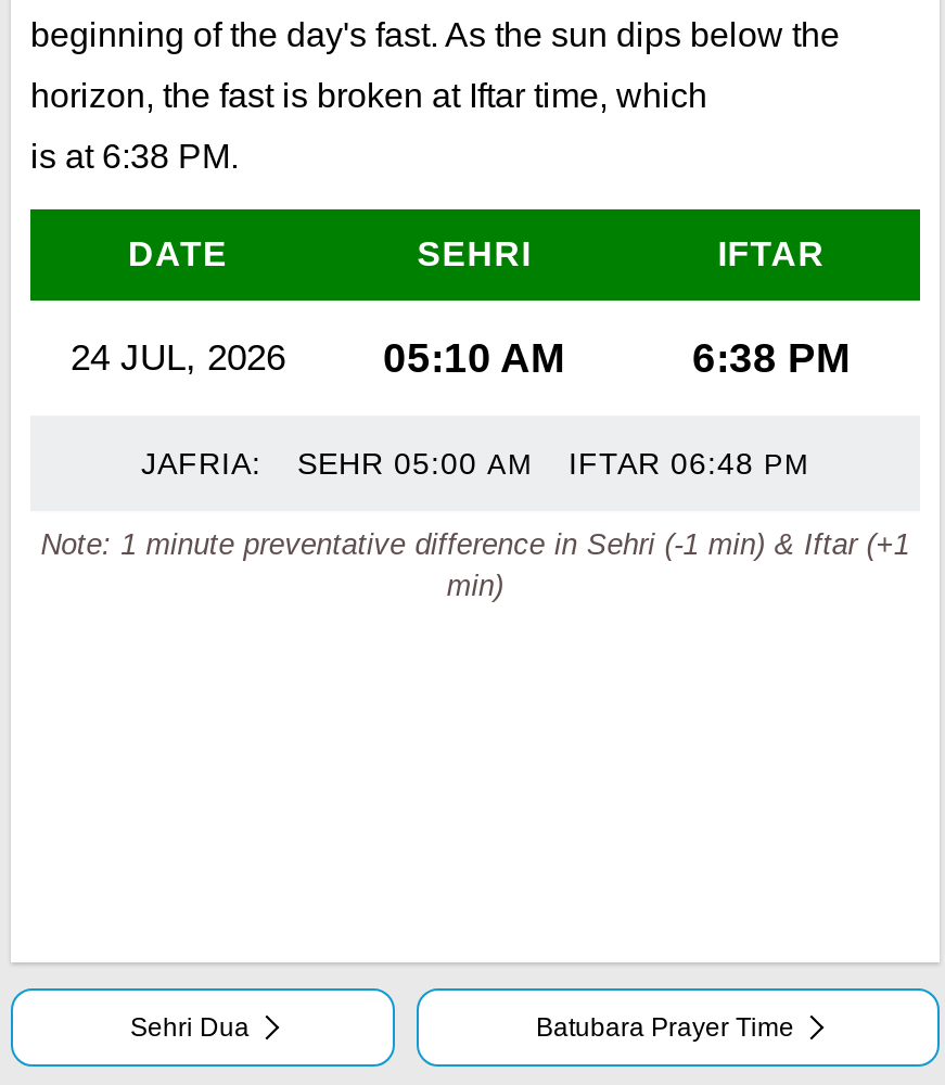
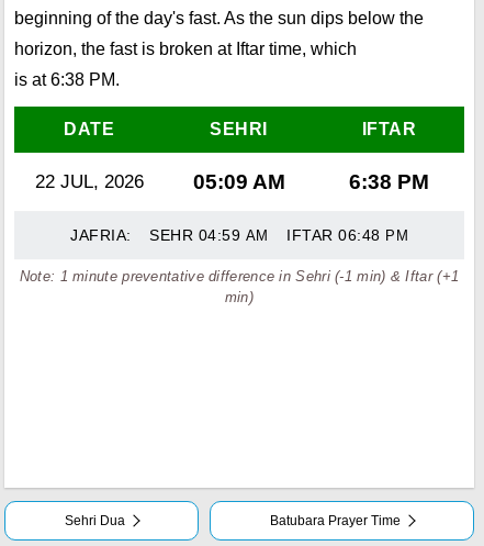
[71,337,285,379] 24 JUL, 2026 -> [35,171,143,192] 22 JUL, 2026
[383,335,565,381] 05:10 AM -> [193,170,285,193] 05:09 AM
[141,446,809,481] JAFRIA: SEHR 05:00 AM IFTAR 06:48 PM -> [70,226,408,244] JAFRIA: SEHR 04:59 AM IFTAR 06:48 PM

